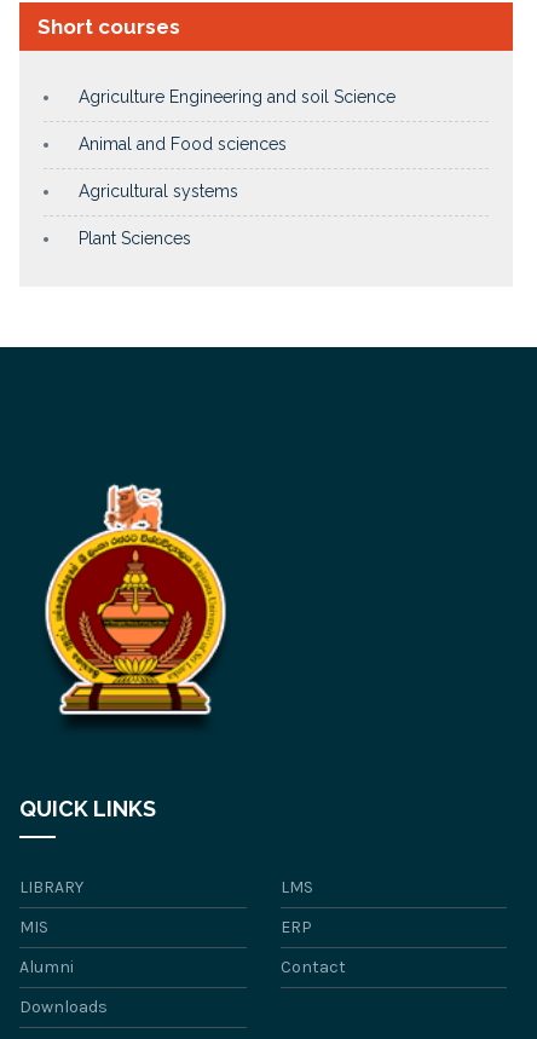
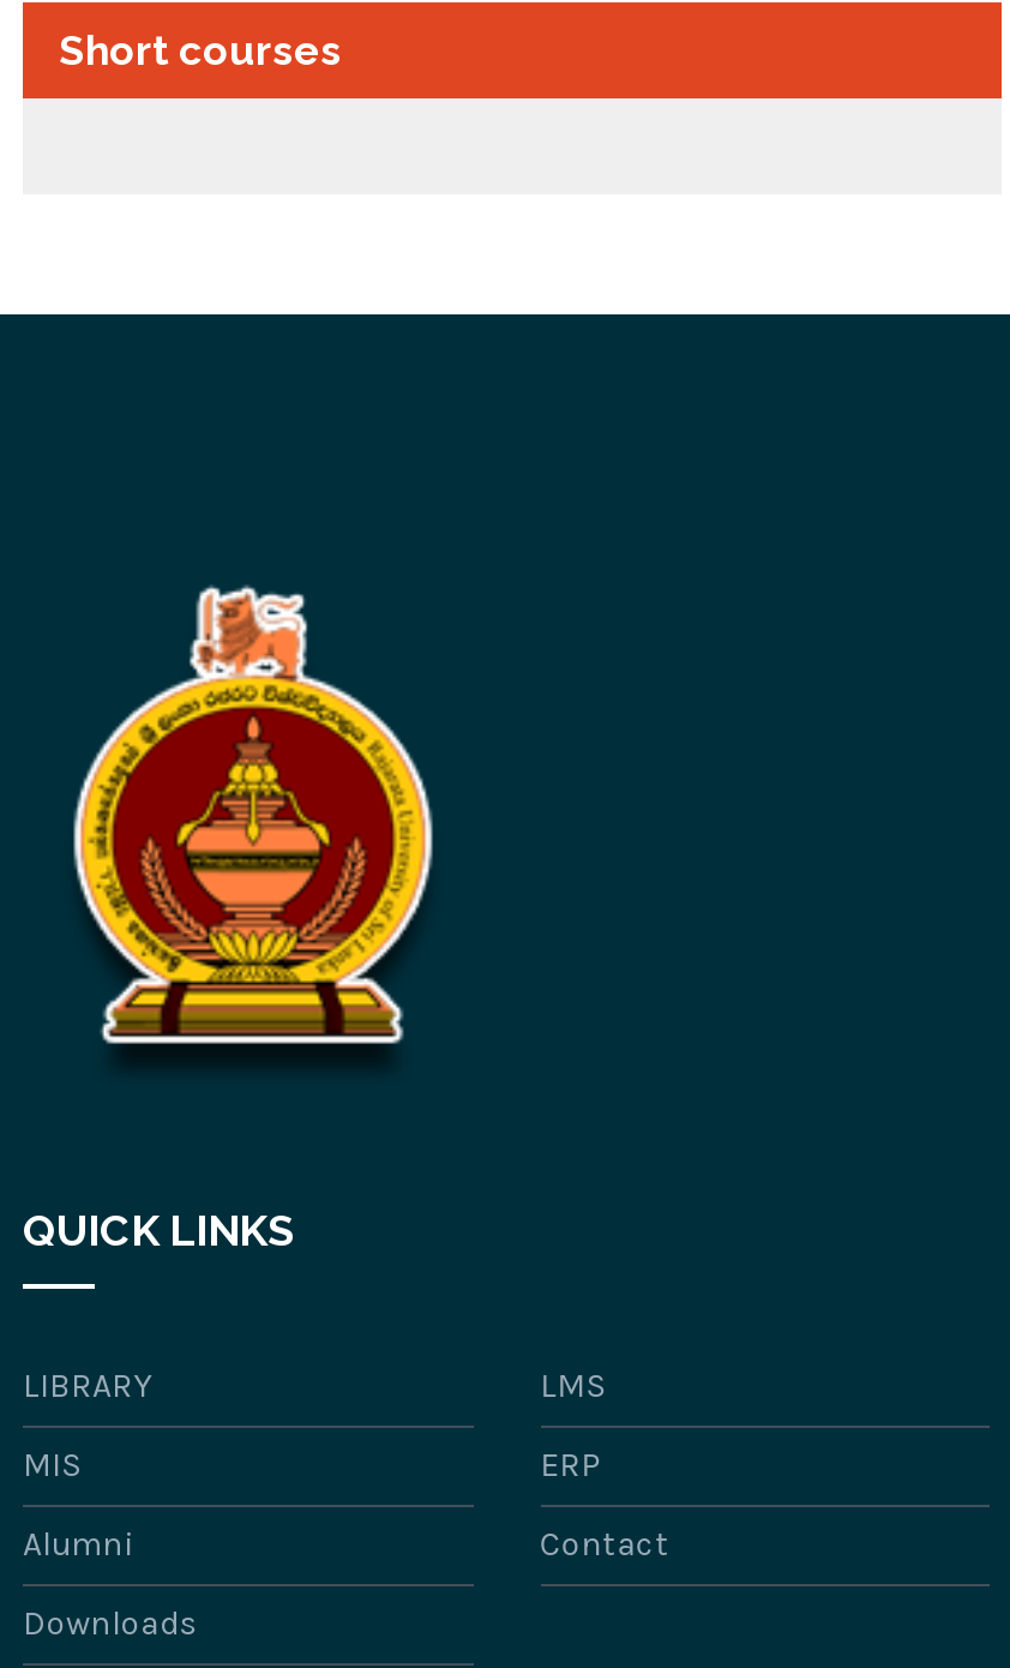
[79,88,395,248] Agriculture Engineering and soil Science | Animal and Food sciences | Agricultural systems | Plant Sciences -> none

